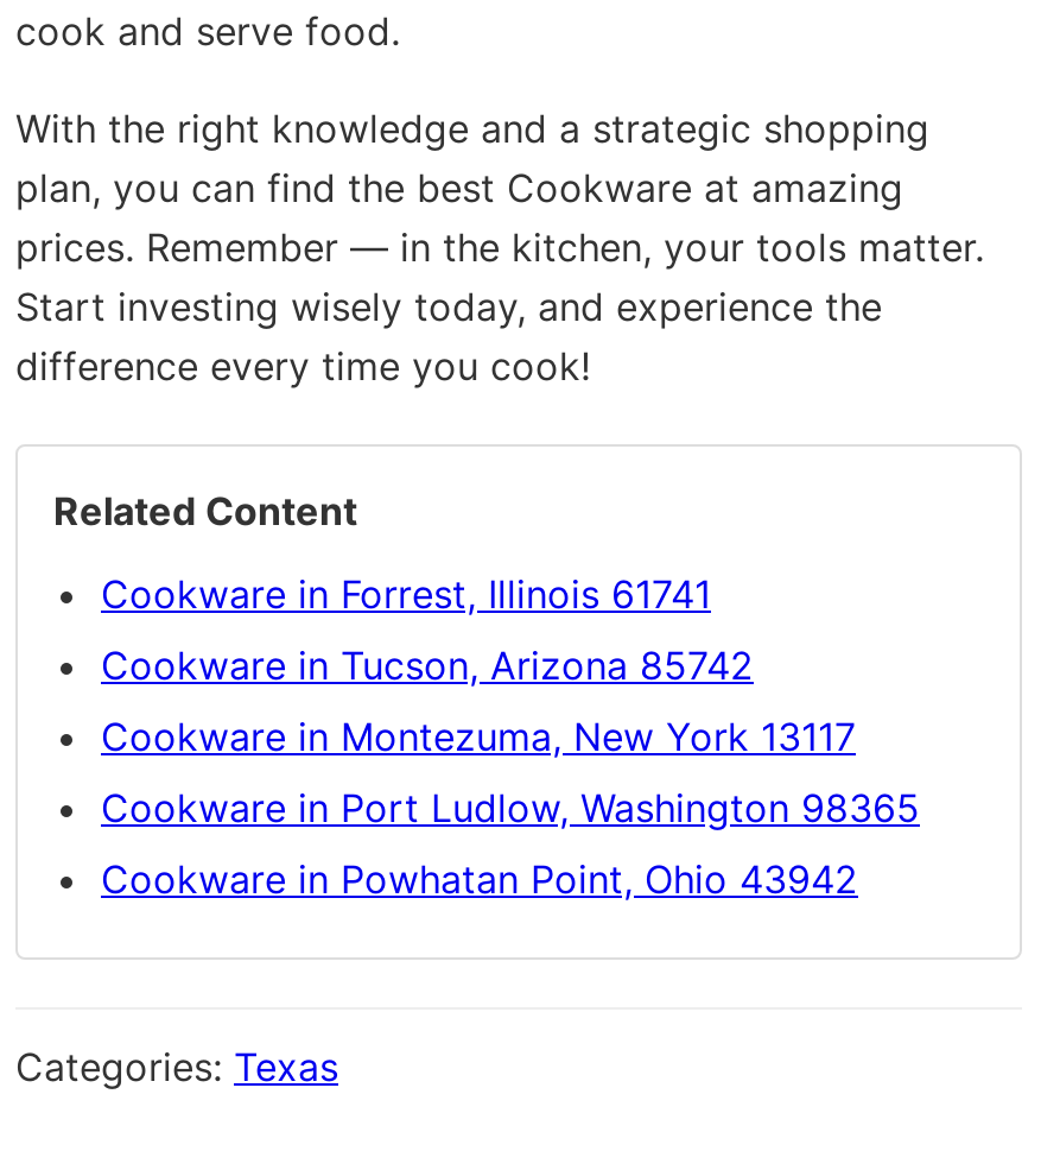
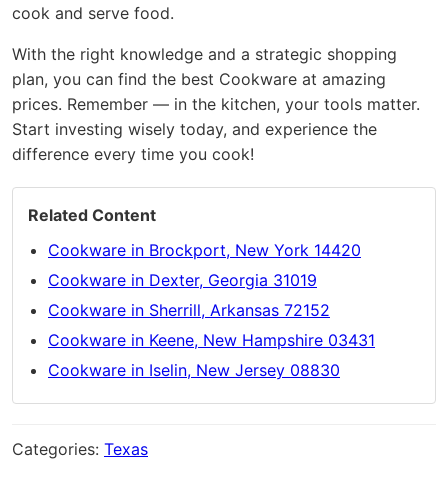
[101,571,711,618] Cookware in Forrest, Illinois 61741 -> [48,240,361,260] Cookware in Brockport, New York 14420
[101,642,754,689] Cookware in Tucson, Arizona 85742 -> [48,270,317,290] Cookware in Dexter, Georgia 31019
[101,713,856,761] Cookware in Montezuma, New York 13117 -> [48,300,330,320] Cookware in Sherrill, Arkansas 72152
[101,784,920,832] Cookware in Port Ludlow, Washington 98365 -> [48,330,375,350] Cookware in Keene, New Hampshire 03431
[101,856,858,903] Cookware in Powhatan Point, Ohio 43942 -> [48,360,340,380] Cookware in Iselin, New Jersey 08830

